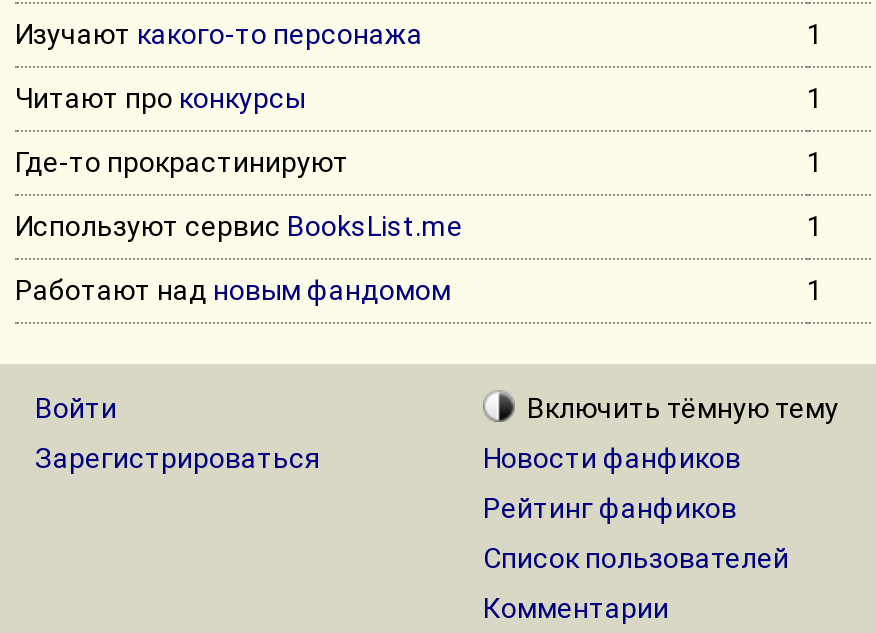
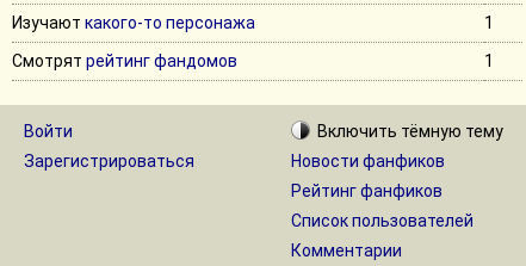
[15,82,823,306] Читают про конкурсы | 1 | Где-то прокрастинируют | 1 | Используют сервис BooksList.me | 1 | Работают над новым фандомом -> [12,51,237,70] Смотрят рейтинг фандомов

